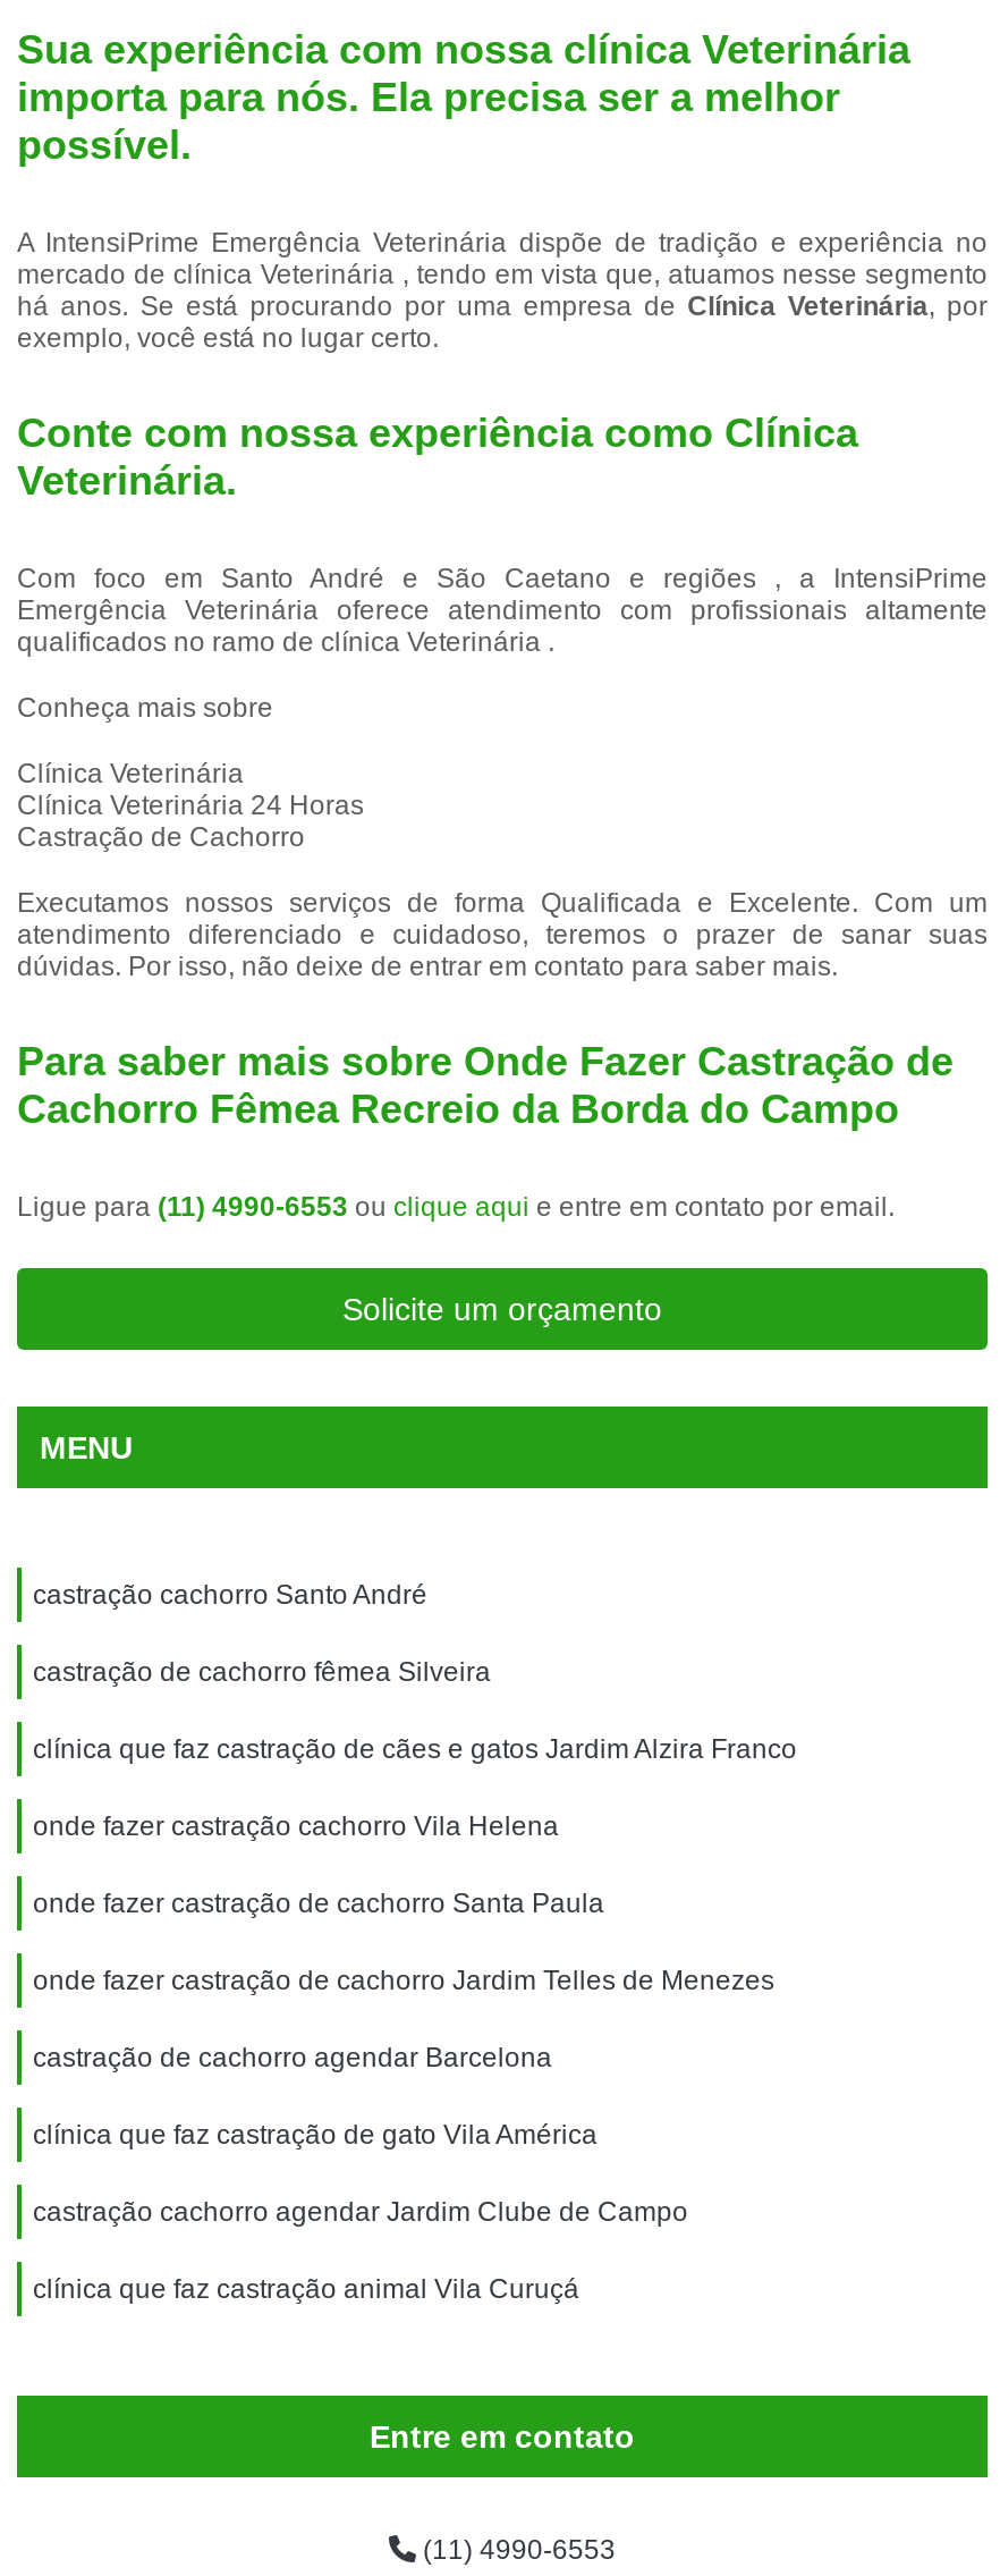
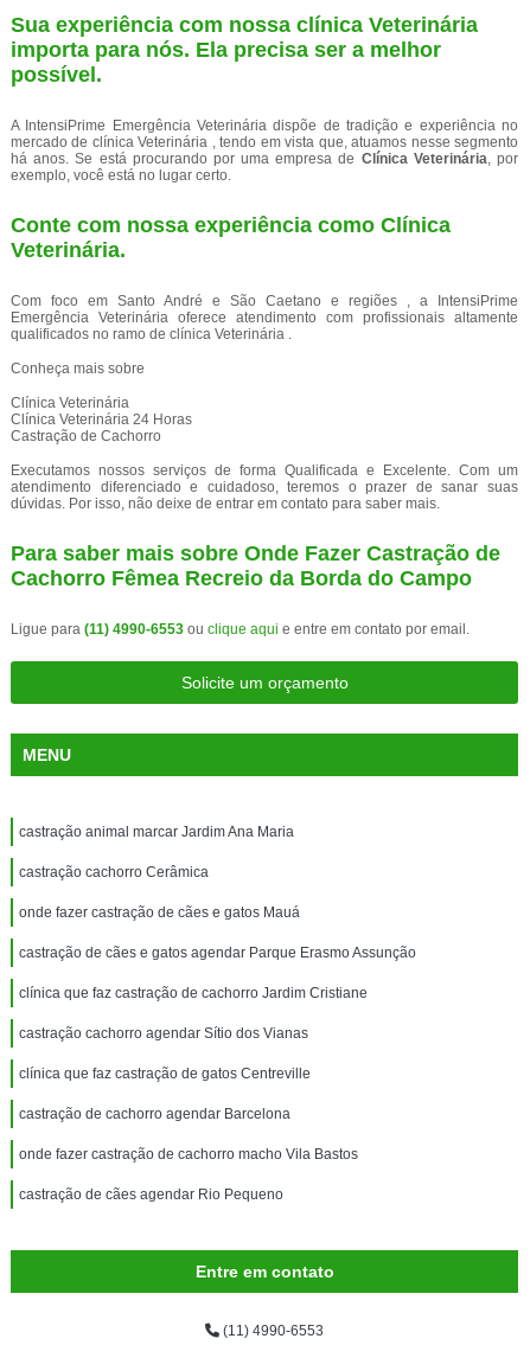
[33,1579,797,1996] castração cachorro Santo André | castração de cachorro fêmea Silveira | clínica que faz castração de cães e gatos Jardim Alzira Franco | onde fazer castração cachorro Vila Helena | onde fazer castração de cachorro Santa Paula | onde fazer castração de cachorro Jardim Telles de Menezes -> [19,824,416,1082] castração animal marcar Jardim Ana Maria | castração cachorro Cerâmica | onde fazer castração de cães e gatos Mauá | castração de cães e gatos agendar Parque Erasmo Assunção | clínica que faz castração de cachorro Jardim Cristiane | castração cachorro agendar Sítio dos Vianas | clínica que faz castração de gatos Centreville
moved [33,2042,552,2074] -> [19,1106,290,1122]: castração de cachorro agendar Barcelona
[33,2119,688,2305] clínica que faz castração de gato Vila América | castração cachorro agendar Jardim Clube de Campo | clínica que faz castração animal Vila Curuçá -> [19,1146,358,1203] onde fazer castração de cachorro macho Vila Bastos | castração de cães agendar Rio Pequeno

